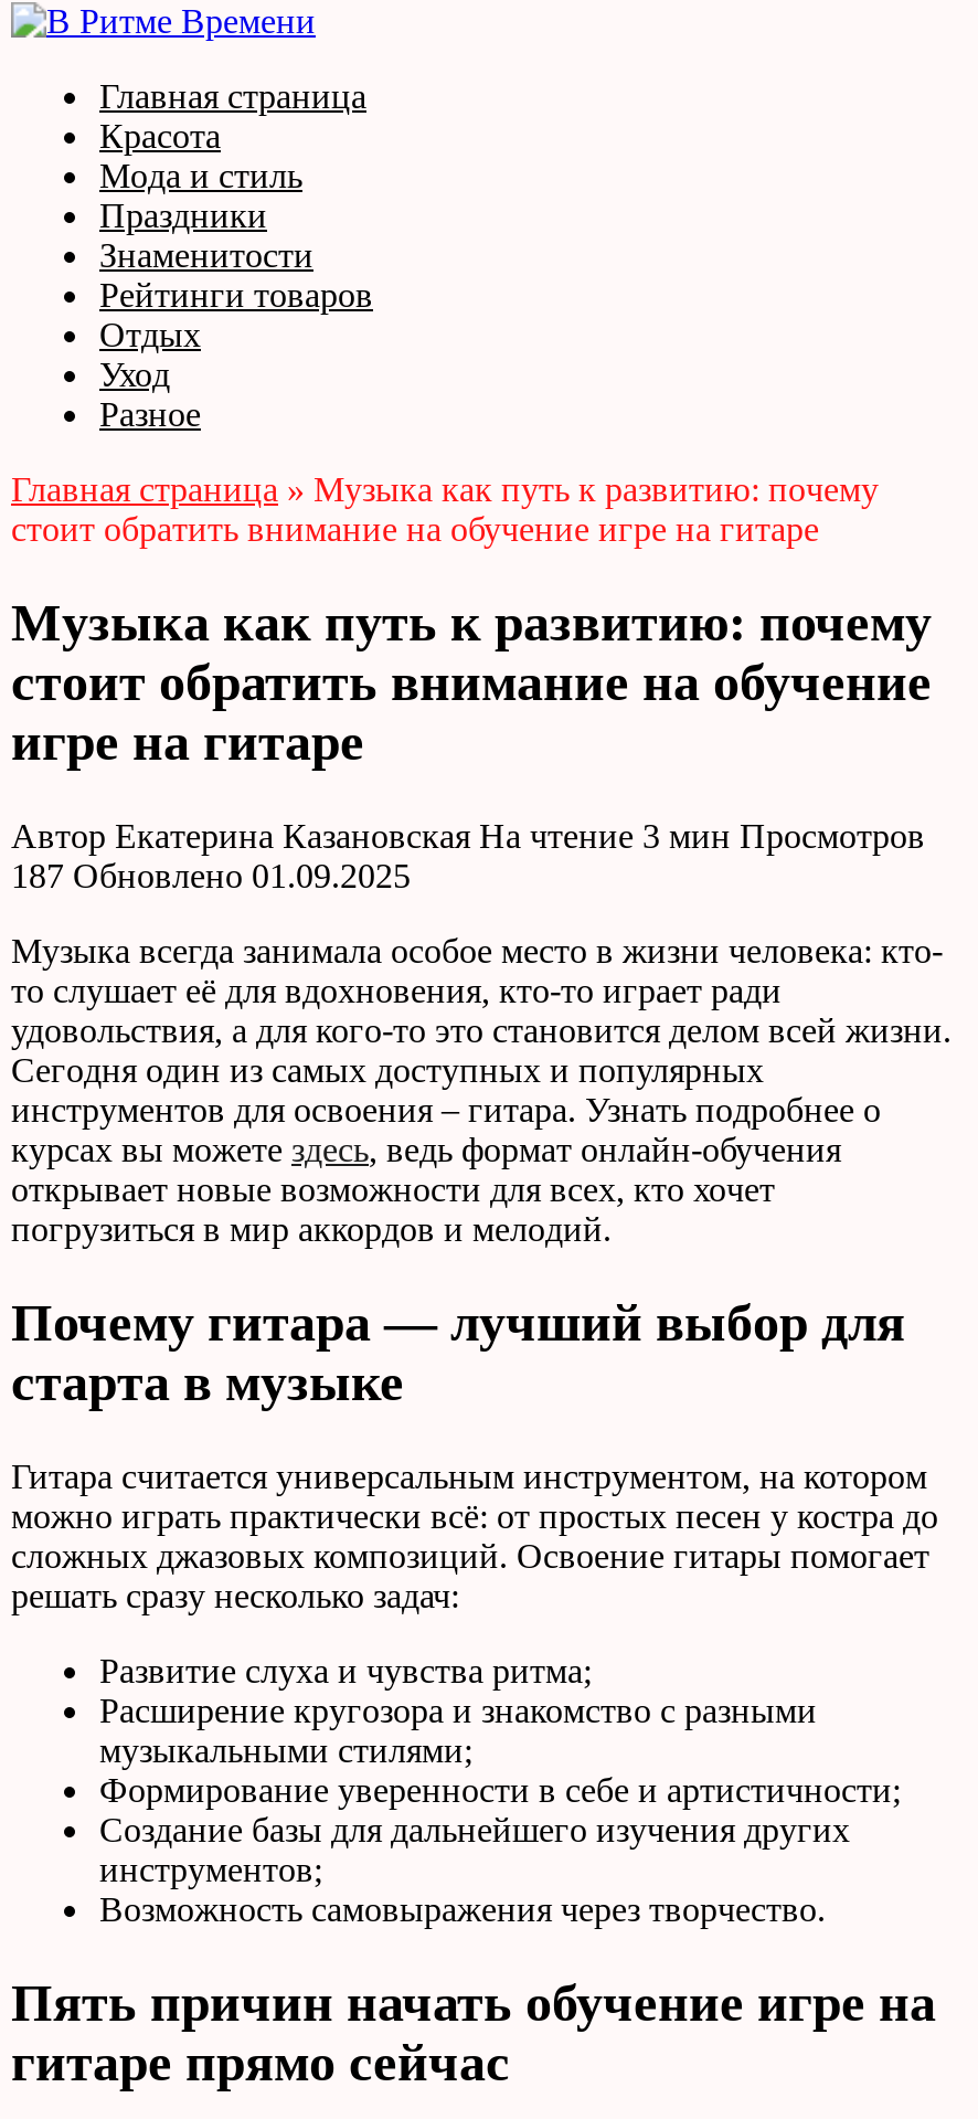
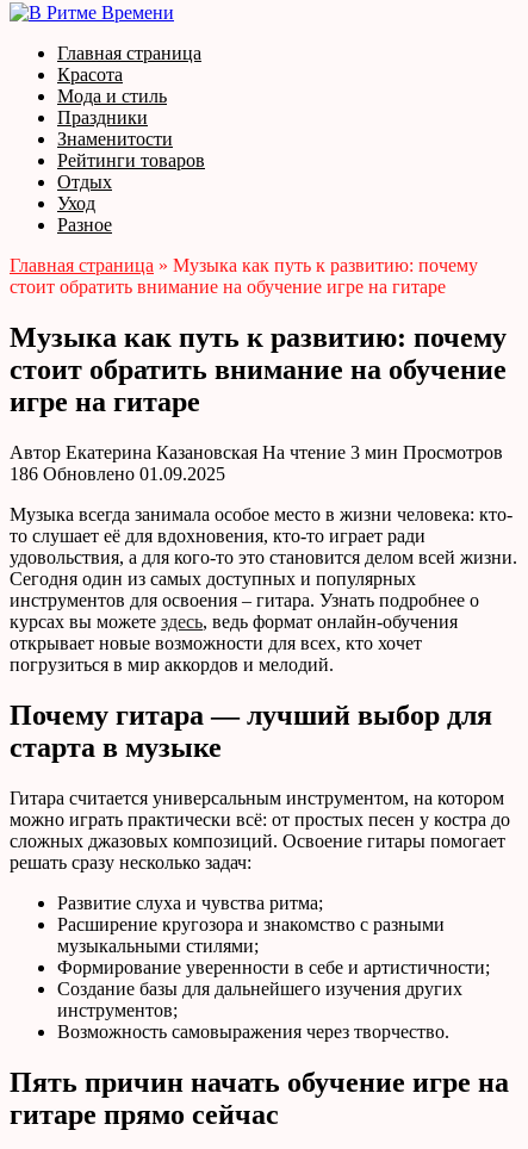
[11,856,411,894] 187 Обновлено 01.09.2025 -> [10,463,225,484] 186 Обновлено 01.09.2025

